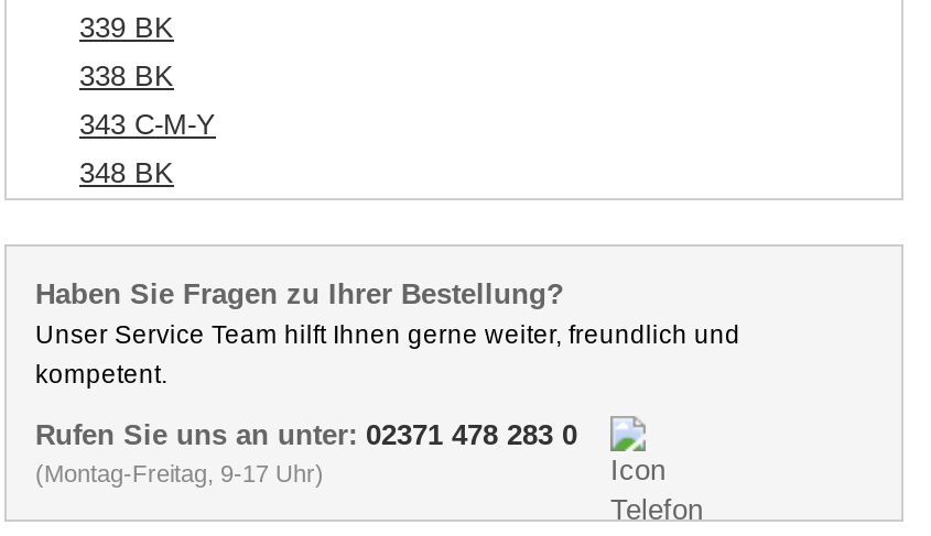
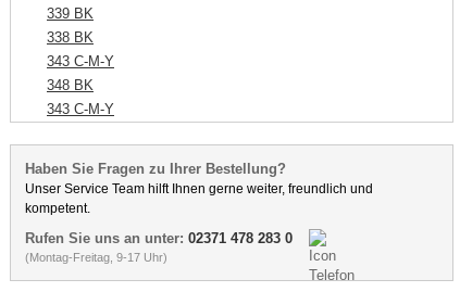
none -> [47,101,114,117] 343 C-M-Y

